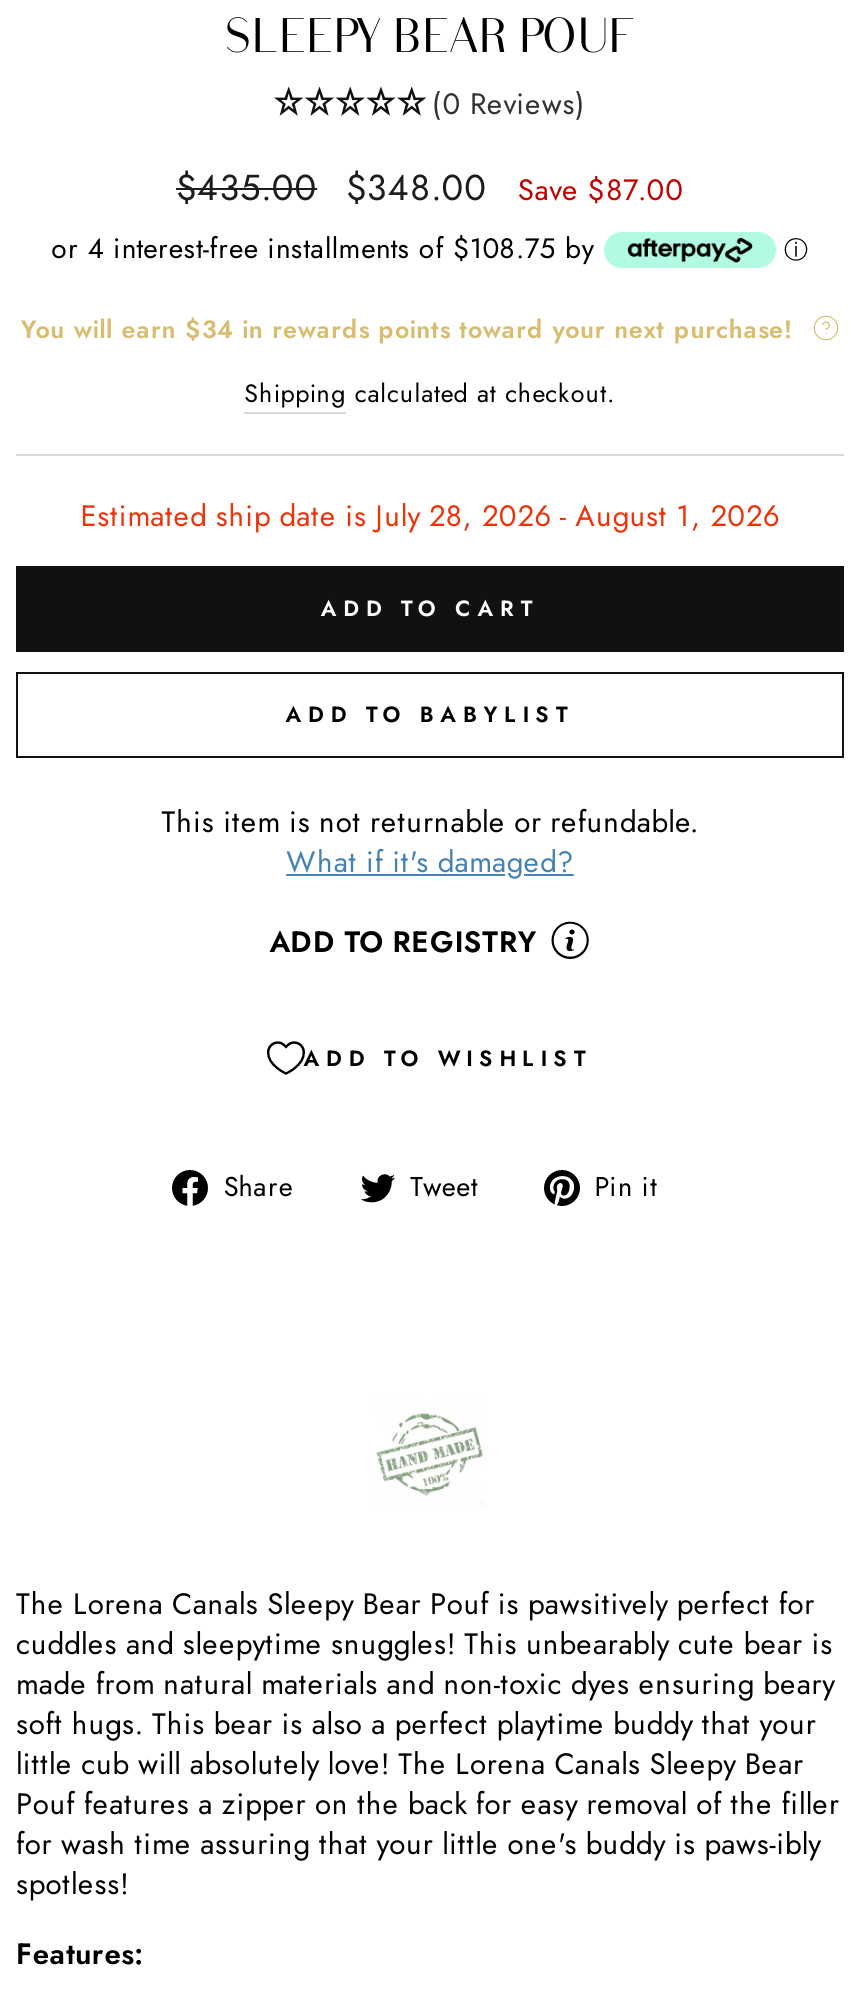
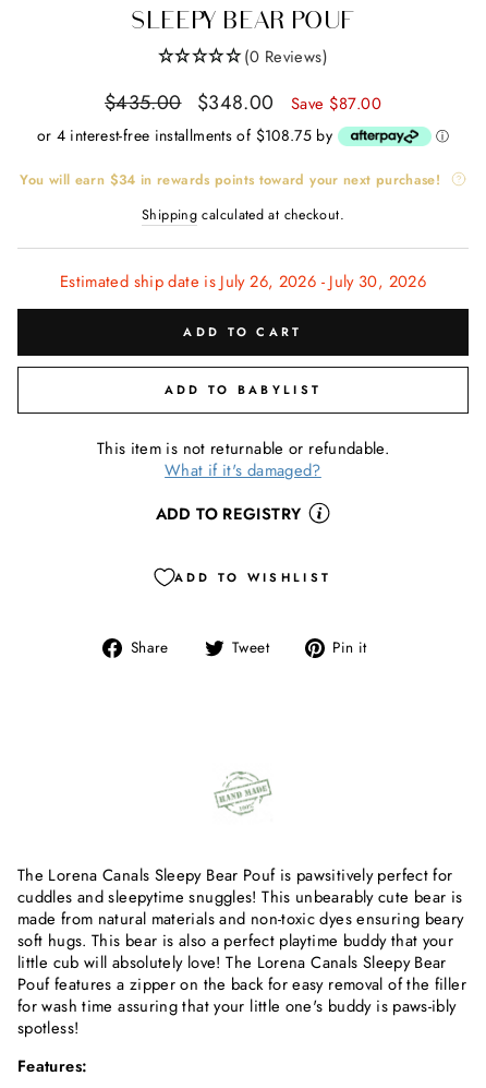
[80,493,780,537] Estimated ship date is July 28, 2026 - August 1, 2026 -> [60,269,426,293] Estimated ship date is July 26, 2026 - July 30, 2026

